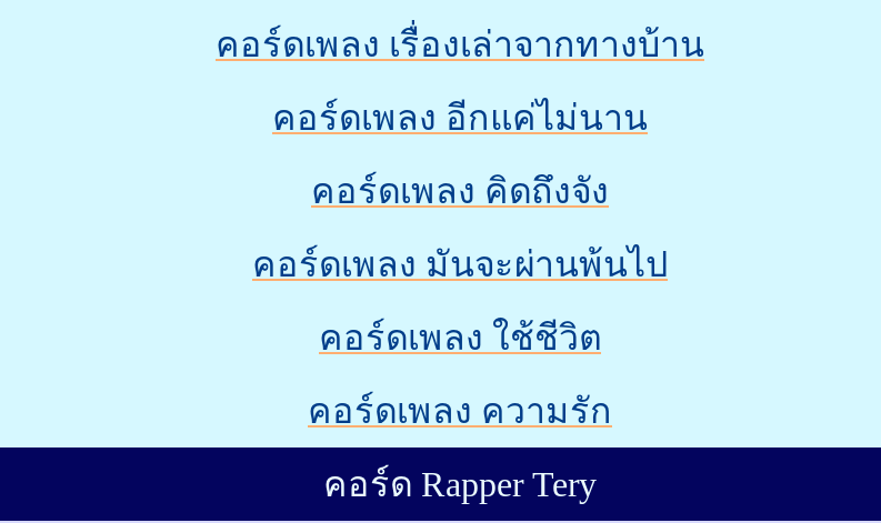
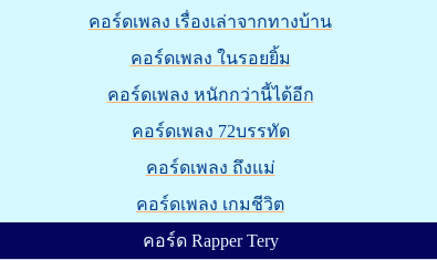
[272,99,648,137] คอร์ดเพลง อีกแค่ไม่นาน -> [130,49,290,68] คอร์ดเพลง ในรอยยิ้ม
[311,172,609,210] คอร์ดเพลง คิดถึงจัง -> [107,85,314,104] คอร์ดเพลง หนักกว่านี้ได้อีก
[252,246,668,283] คอร์ดเพลง มันจะผ่านพ้นไป -> [131,122,289,141] คอร์ดเพลง 72บรรทัด
[319,319,601,357] คอร์ดเพลง ใช้ชีวิต -> [145,158,275,177] คอร์ดเพลง ถึงแม่
[308,392,612,430] คอร์ดเพลง ความรัก -> [136,195,284,214] คอร์ดเพลง เกมชีวิต

